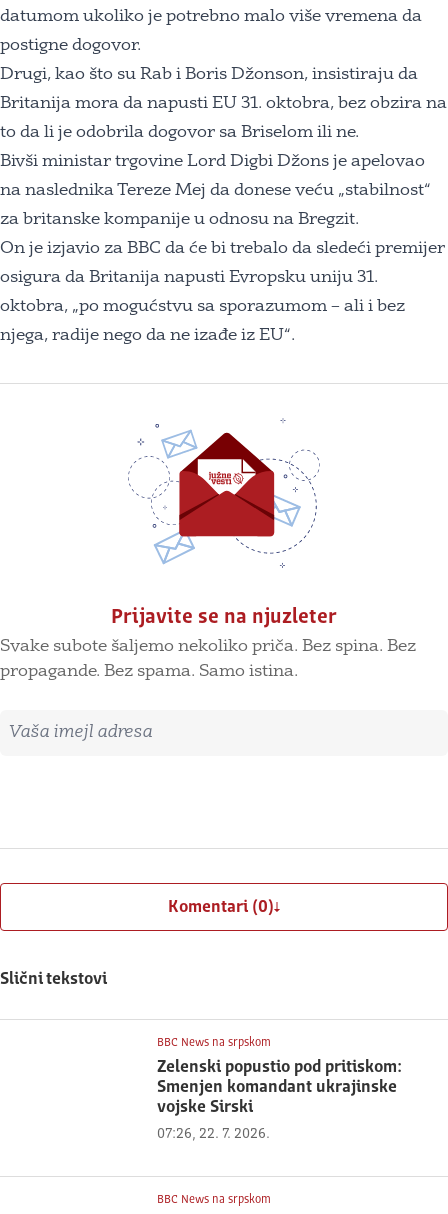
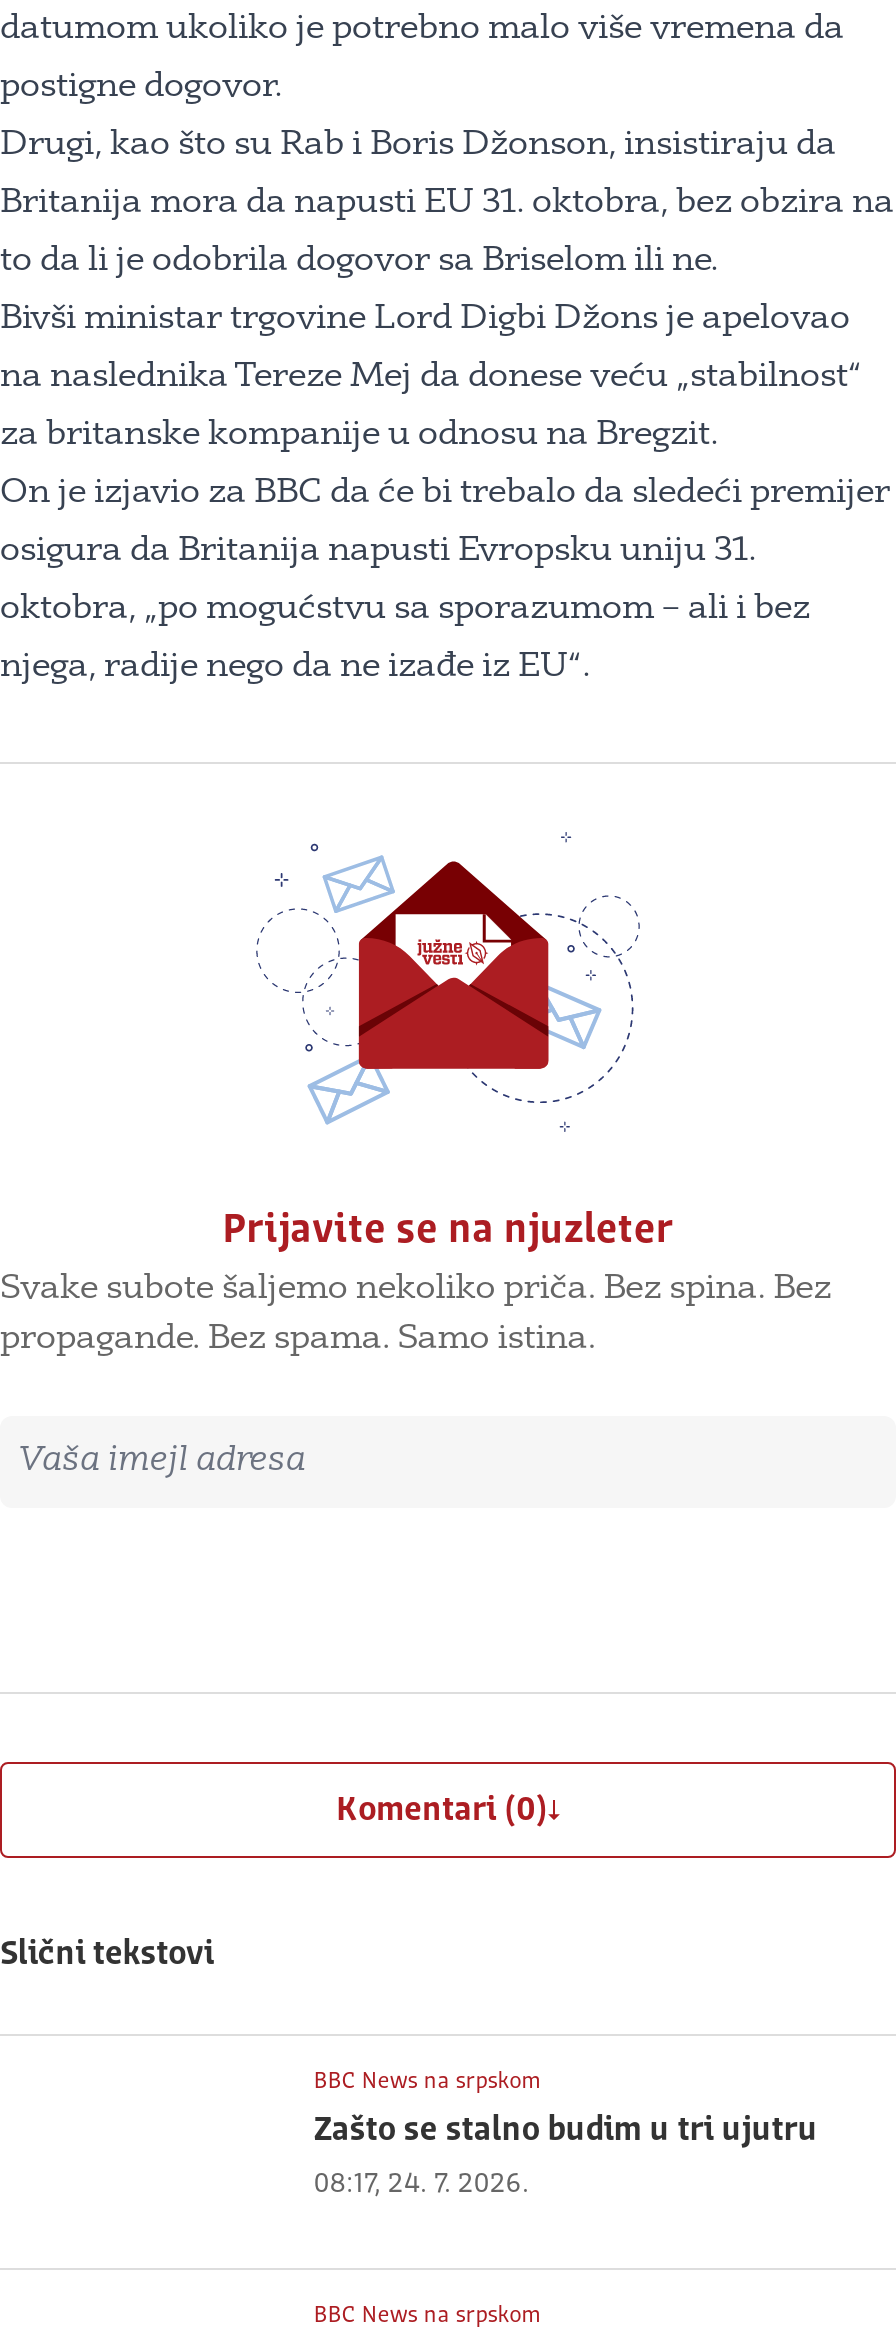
[157,1059,402,1116] Zelenski popustio pod pritiskom: | Smenjen komandant ukrajinske | vojske Sirski -> [314,2114,818,2148] Zašto se stalno budim u tri ujutru
[157,1127,270,1141] 07:26, 22. 7. 2026. -> [314,2170,530,2198] 08:17, 24. 7. 2026.

